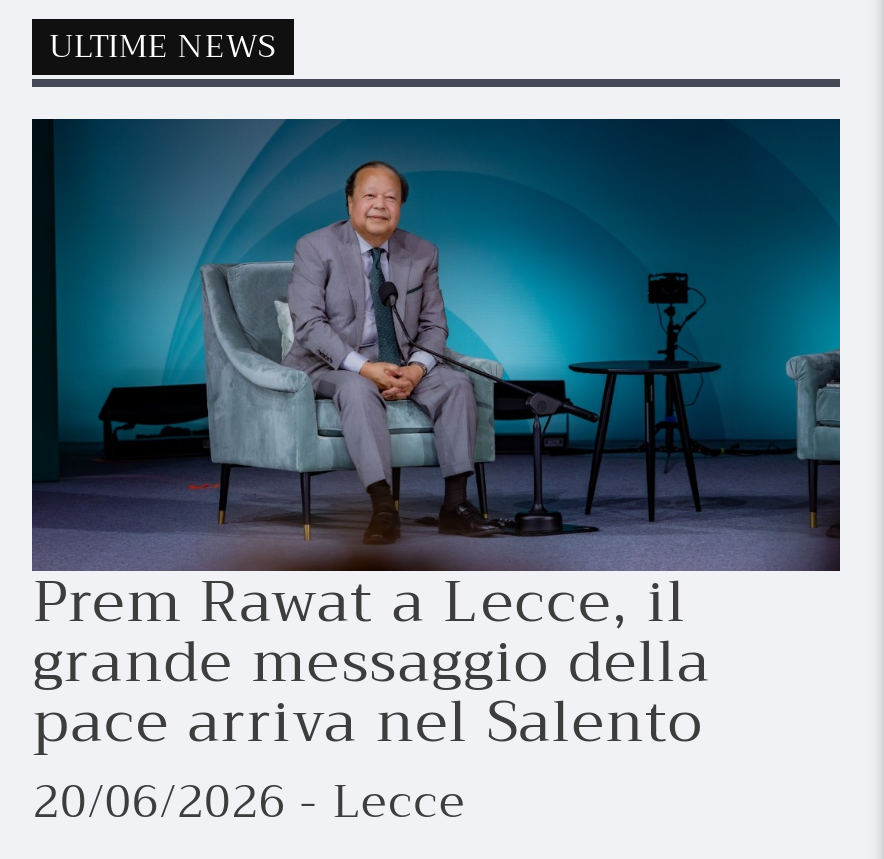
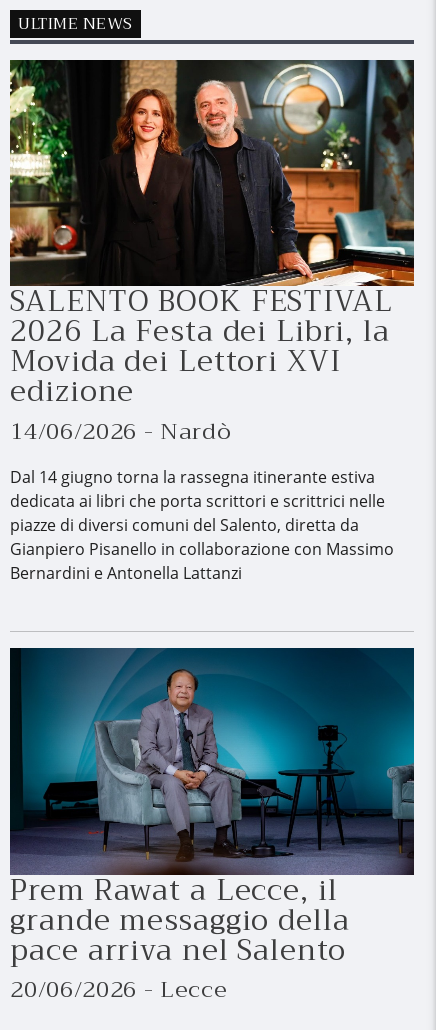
none -> [9,59,415,584] [image] | SALENTO BOOK FESTIVAL | 2026 La Festa dei Libri, la | Movida dei Lettori XVI | edizione | 14/06/2026 - Nardò | Dal 14 giugno torna la rassegna itinerante estiva | dedicata ai libri che porta scrittori e scrittrici nelle | piazze di diversi comuni del Salento, diretta da | Gianpiero Pisanello in collaborazione con Massimo | Bernardini e Antonella Lattanzi

